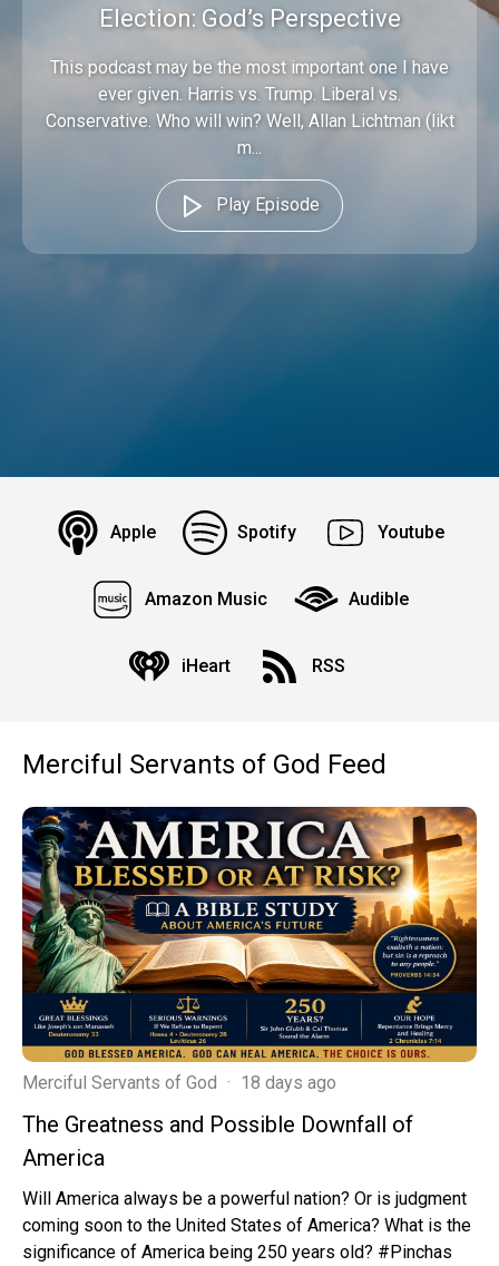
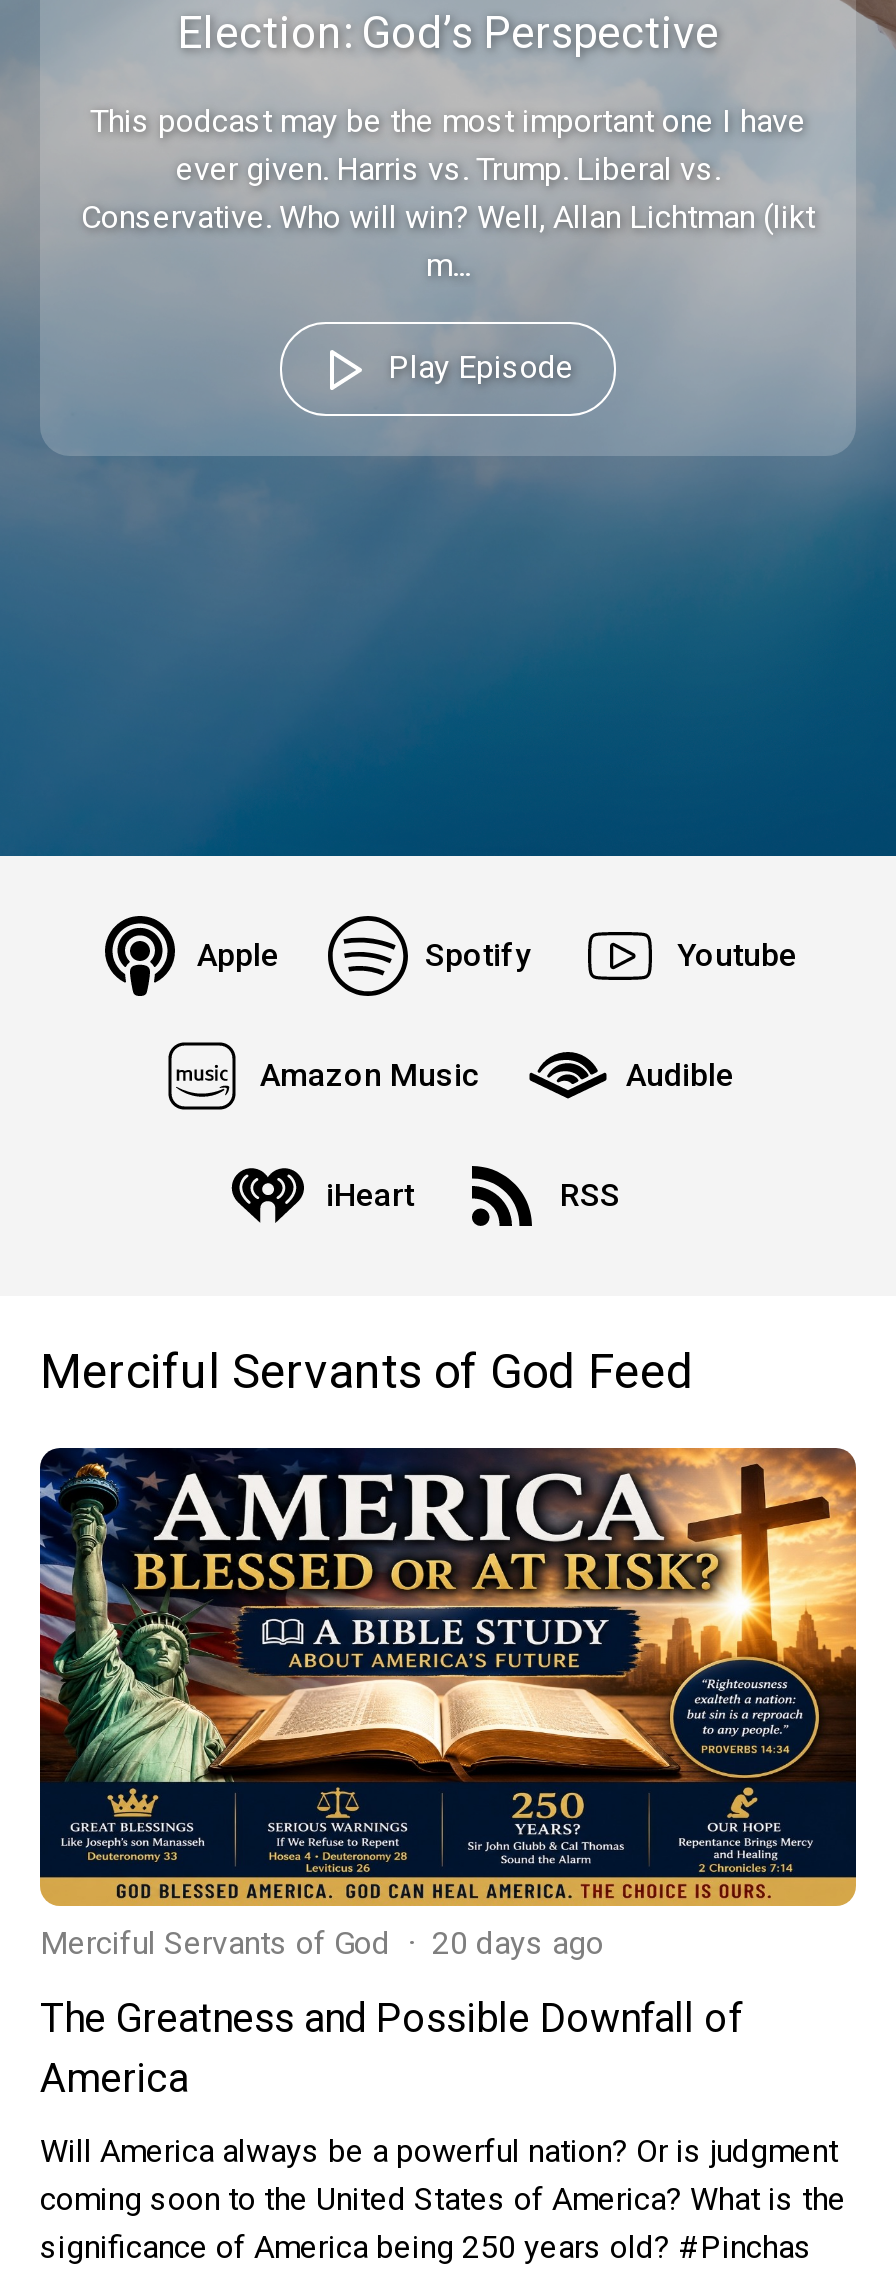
[22,1072,336,1093] Merciful Servants of God · 18 days ago -> [40,1924,604,1962] Merciful Servants of God · 20 days ago

